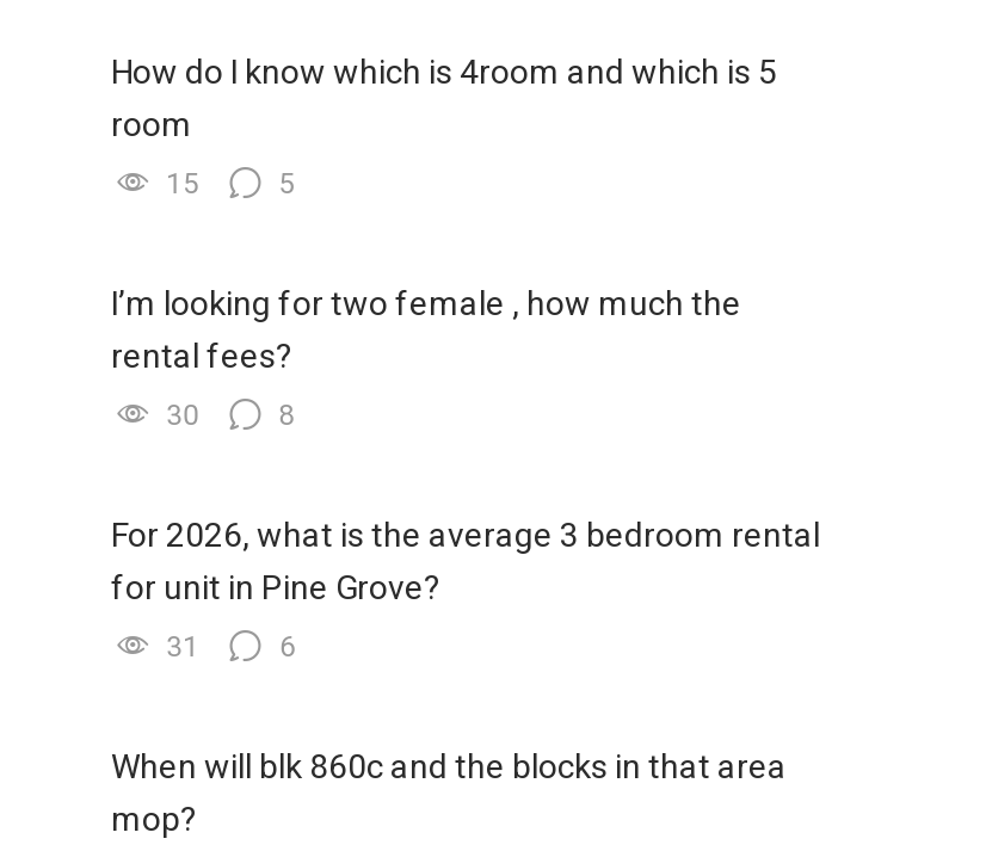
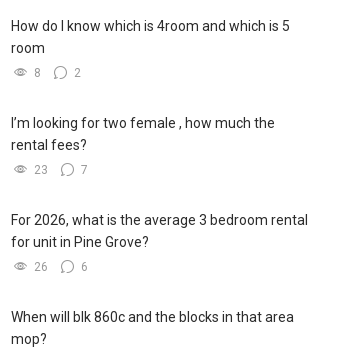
[166,168,200,201] 15 -> [34,66,41,80] 8
[279,168,296,201] 5 -> [74,66,81,80] 2
[166,399,200,433] 30 -> [34,163,48,177] 23
[279,399,296,433] 8 -> [81,163,88,177] 7
[166,631,200,664] 31 -> [34,260,48,274] 26

